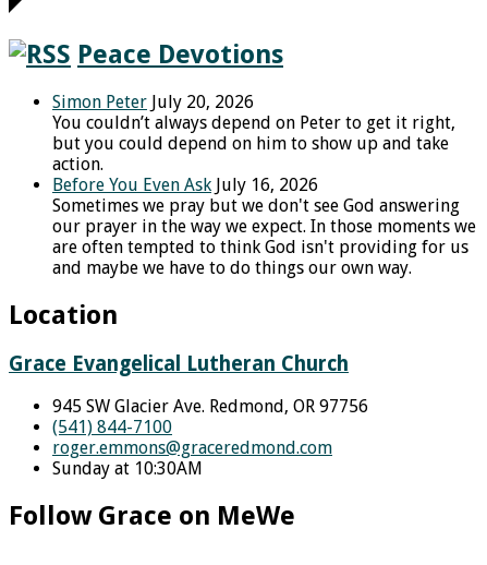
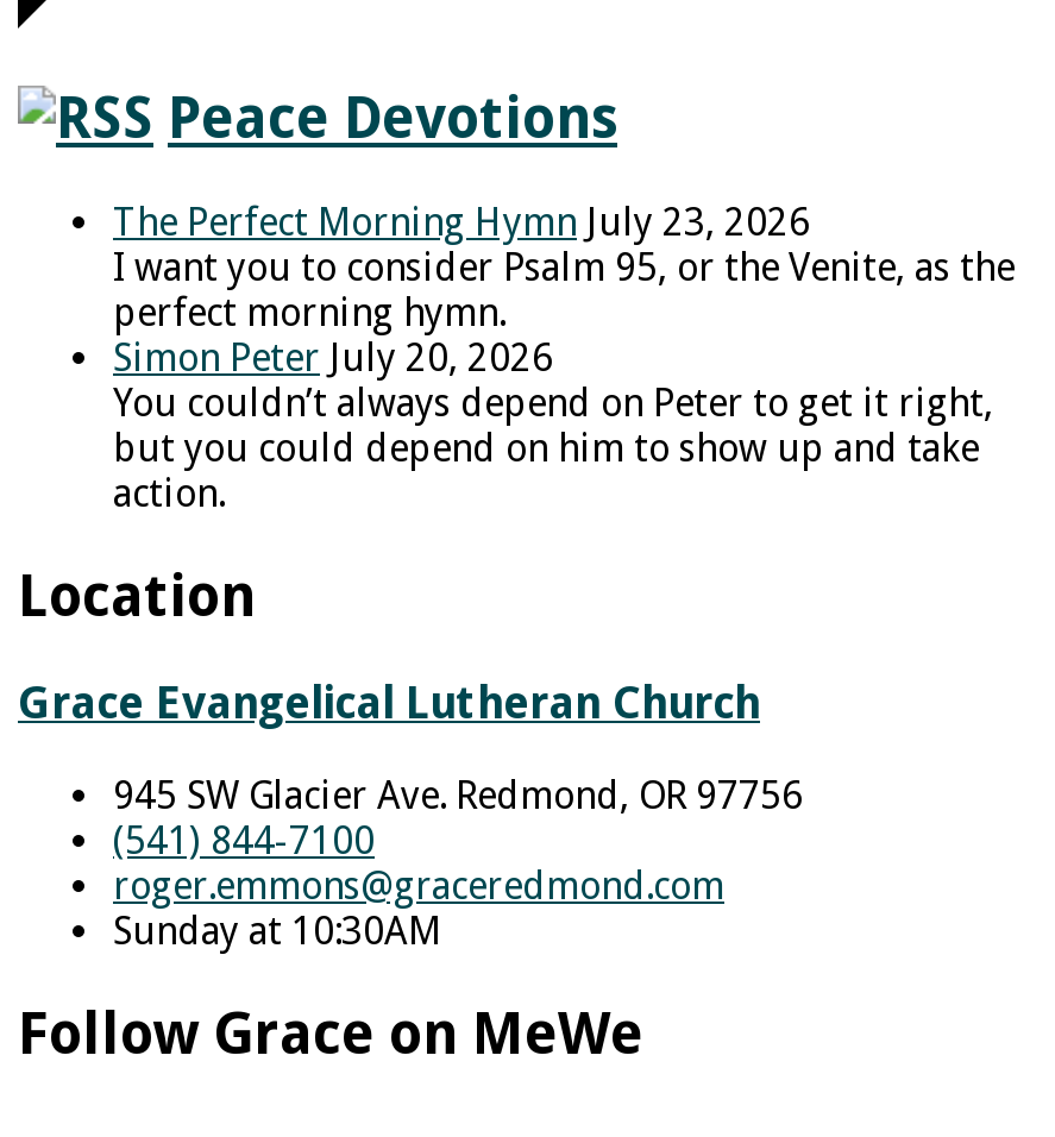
none -> [113,200,1015,336] The Perfect Morning Hymn July 23, 2026 | I want you to consider Psalm 95, or the Venite, as the | perfect morning hymn.
moved [52,92,455,175] -> [113,336,993,517]: Simon Peter July 20, 2026 | You couldn’t always depend on Peter to get it right, | but you could depend on him to show up and take | action.
[52,175,476,278] Before You Even Ask July 16, 2026 | Sometimes we pray but we don't see God answering | our prayer in the way we expect. In those moments we | are often tempted to think God isn't providing for us | and maybe we have to do things our own way. -> none

